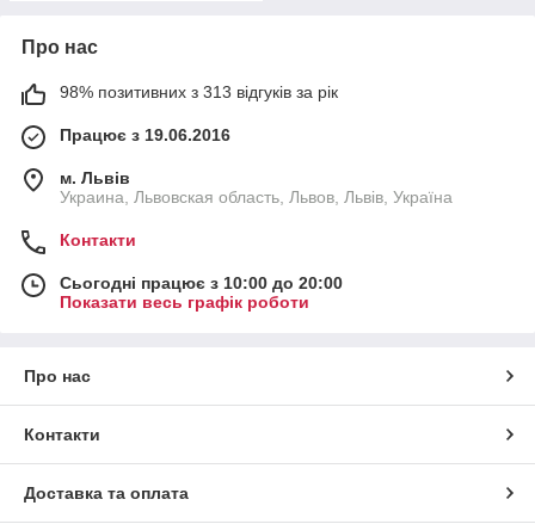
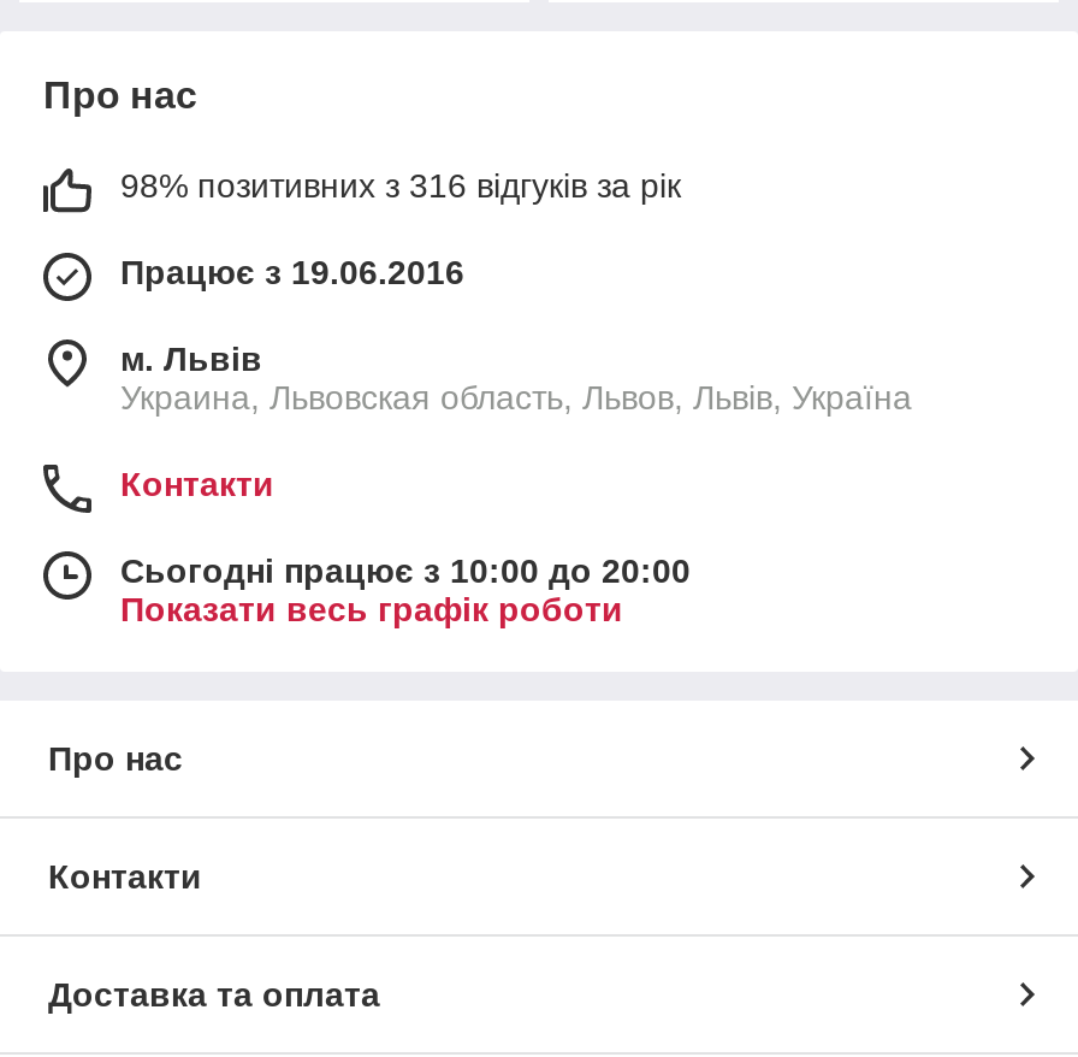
[60,82,338,101] 98% позитивних з 313 відгуків за рік -> [120,165,681,204] 98% позитивних з 316 відгуків за рік

